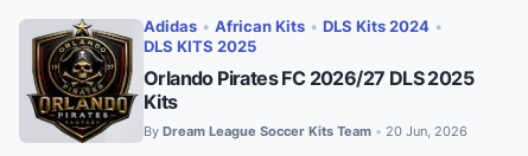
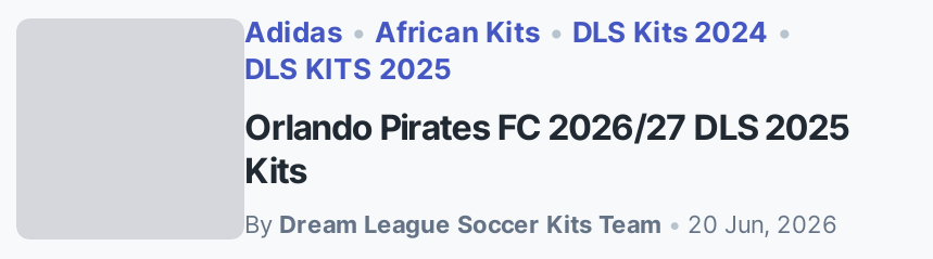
[26,19,138,144] [image] -> none

